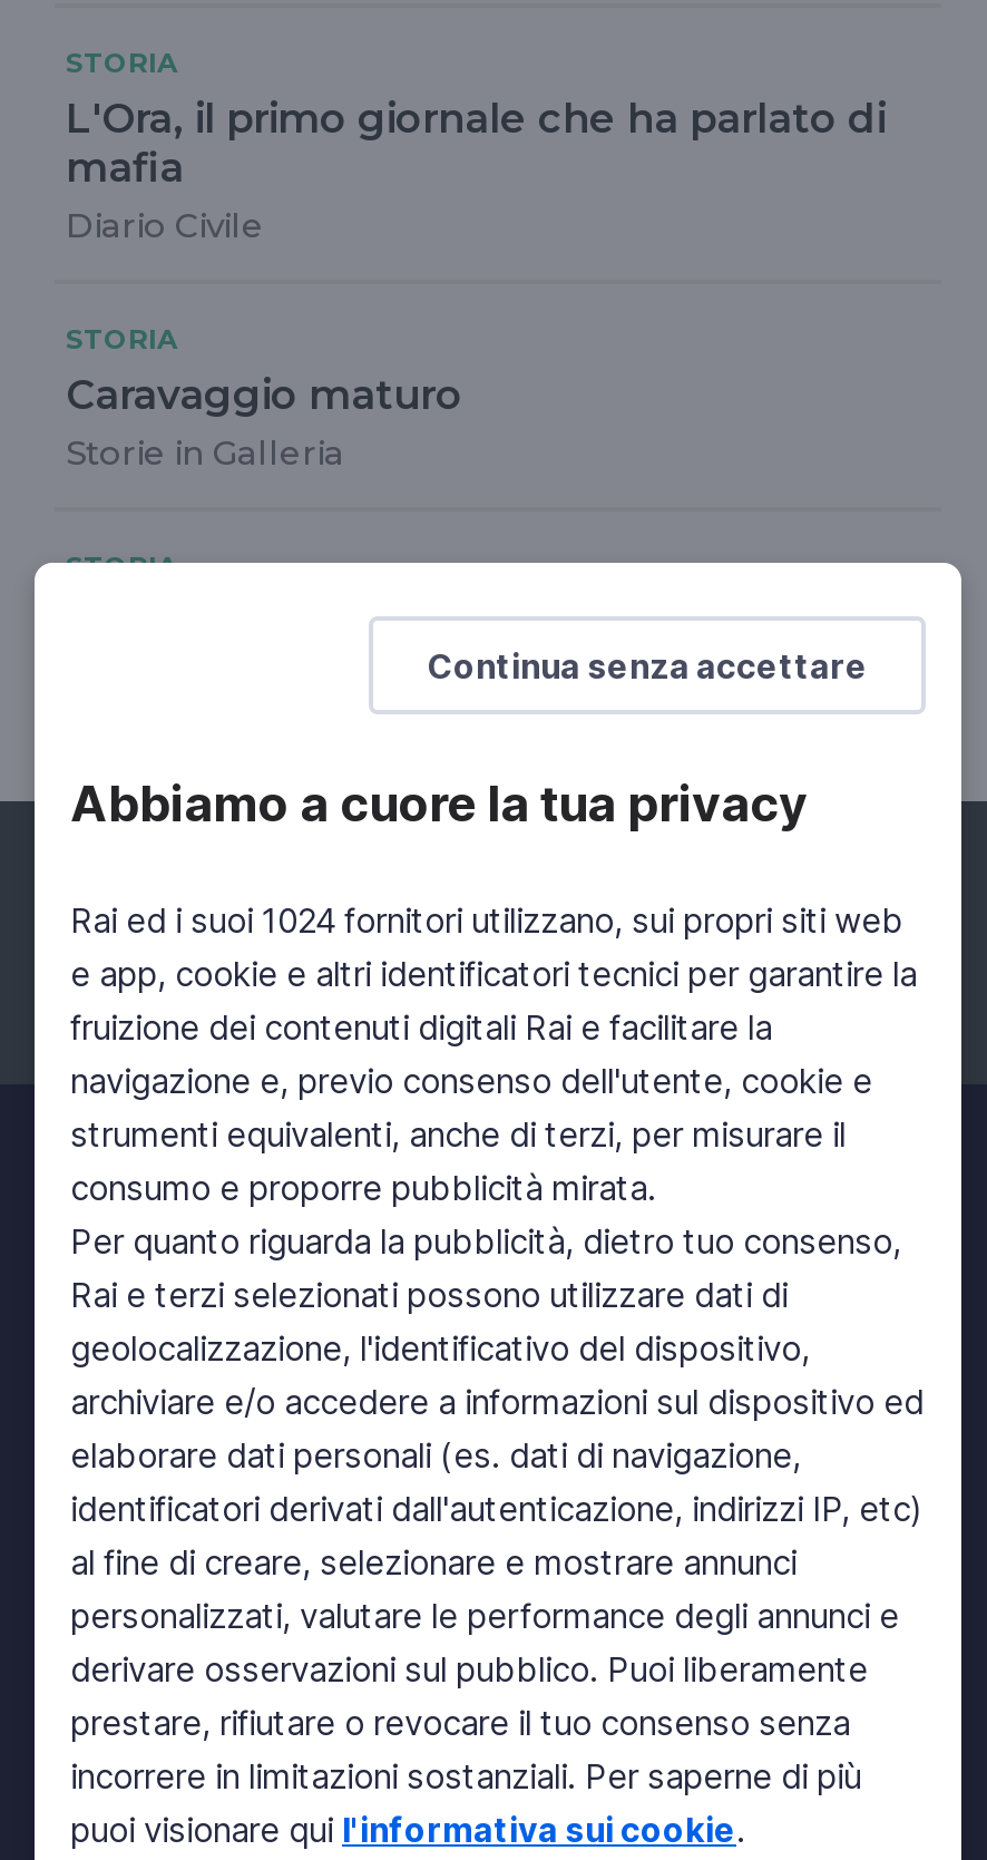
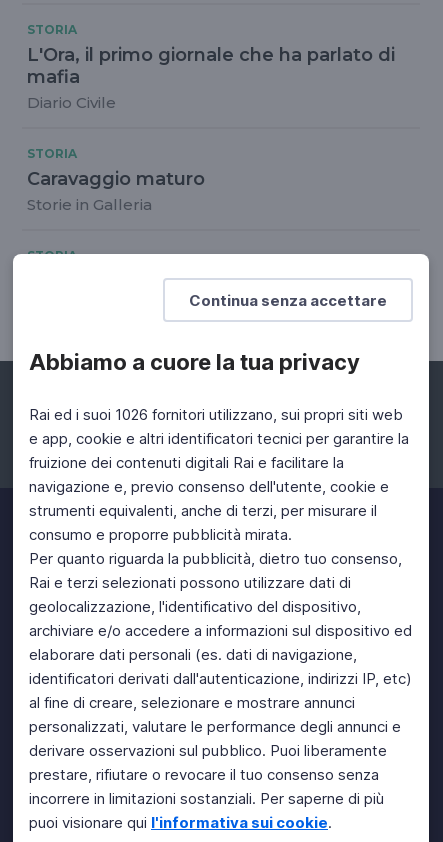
[70,899,903,942] Rai ed i suoi 1024 fornitori utilizzano, sui propri siti web -> [29,405,403,424] Rai ed i suoi 1026 fornitori utilizzano, sui propri siti web

